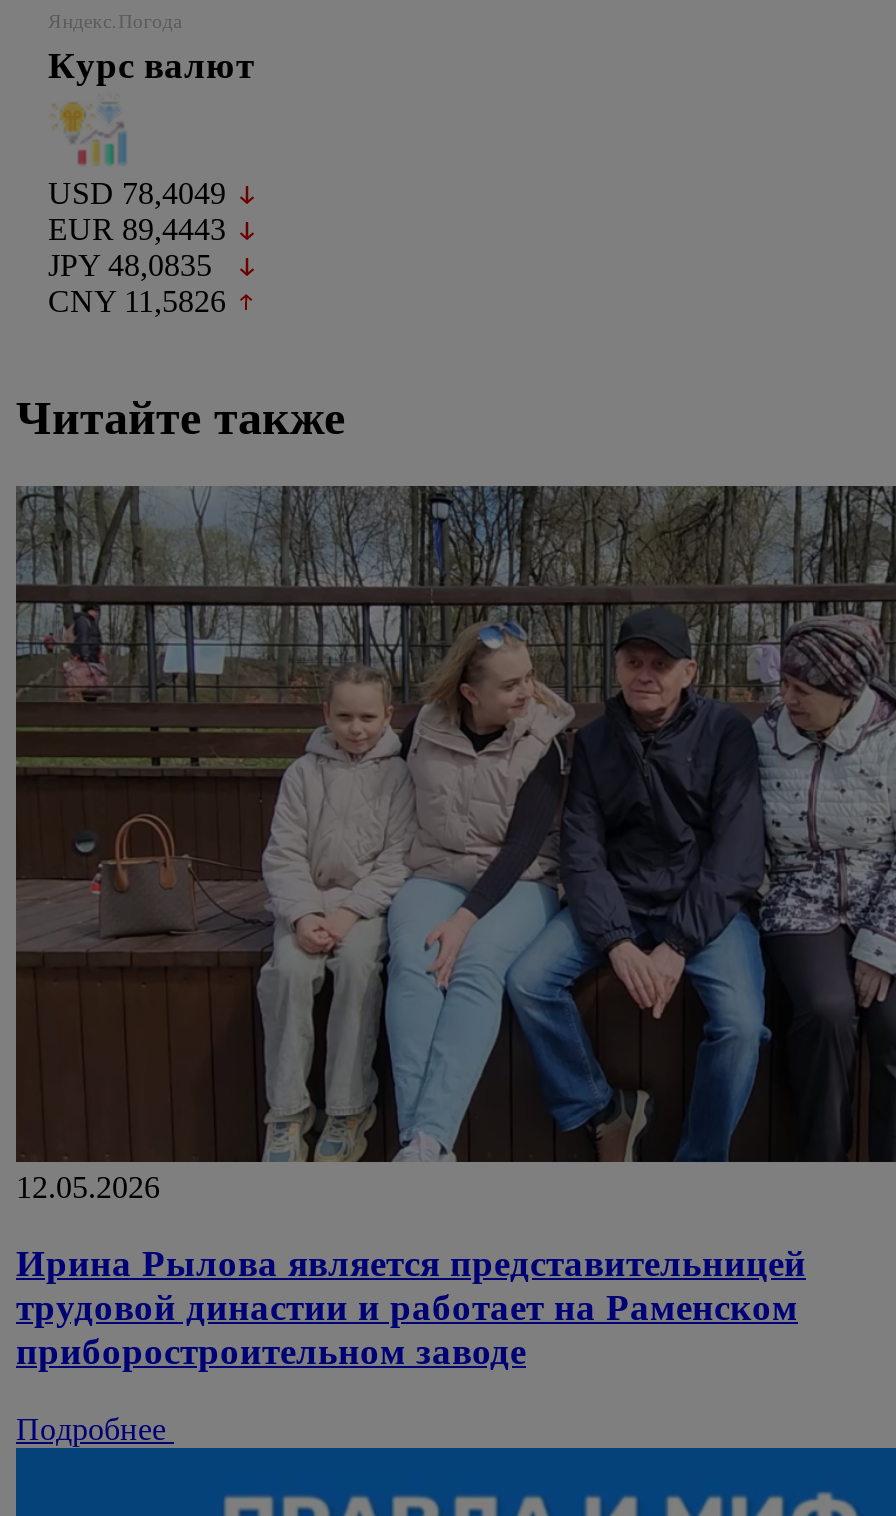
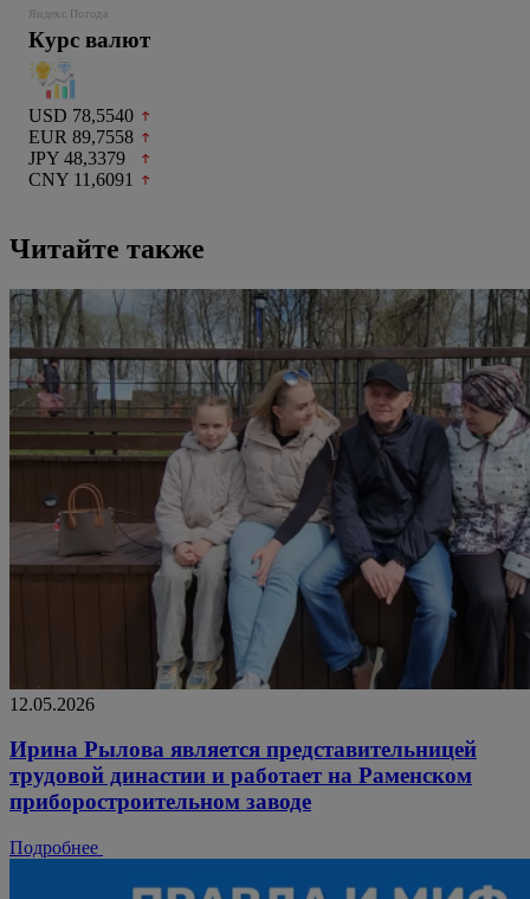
[48,176,226,210] USD 78,4049 -> [28,105,134,125] USD 78,5540
[48,212,226,246] EUR 89,4443 -> [28,126,134,147] EUR 89,7558
[48,248,212,282] JPY 48,0835 -> [28,148,125,168] JPY 48,3379
[48,284,226,318] CNY 11,5826 -> [28,169,134,189] CNY 11,6091

